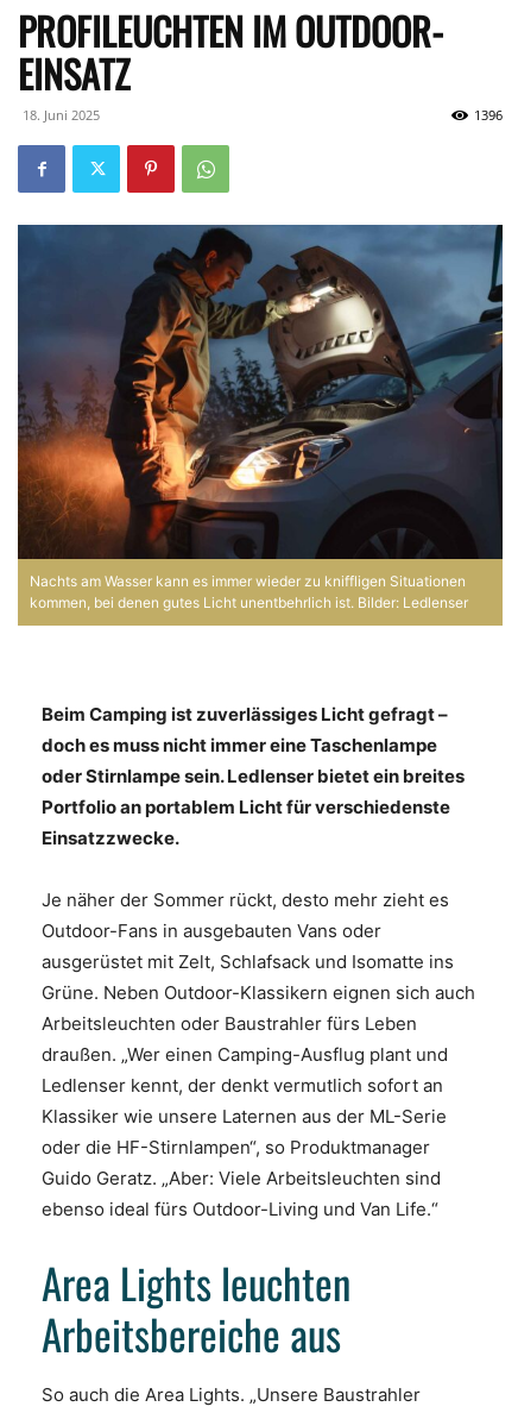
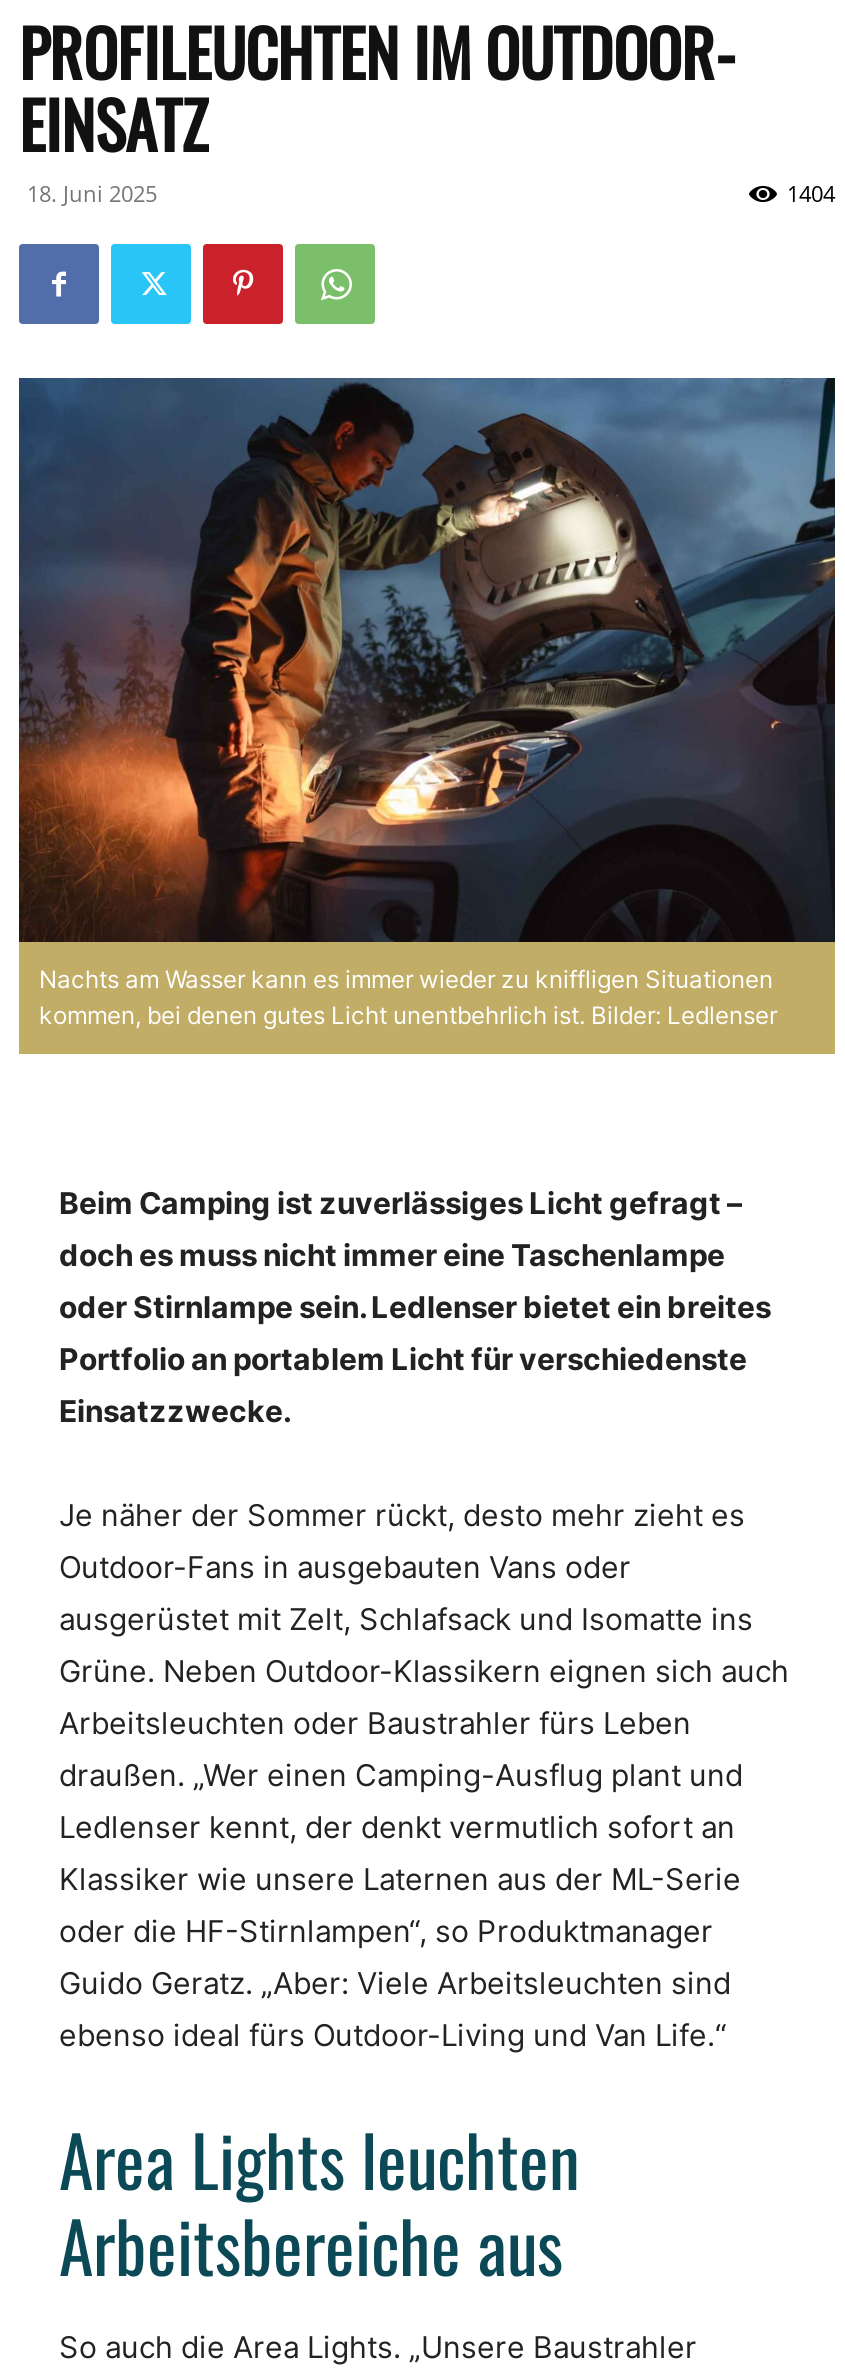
[474,106,503,124] 1396 -> [787,178,835,208] 1404

